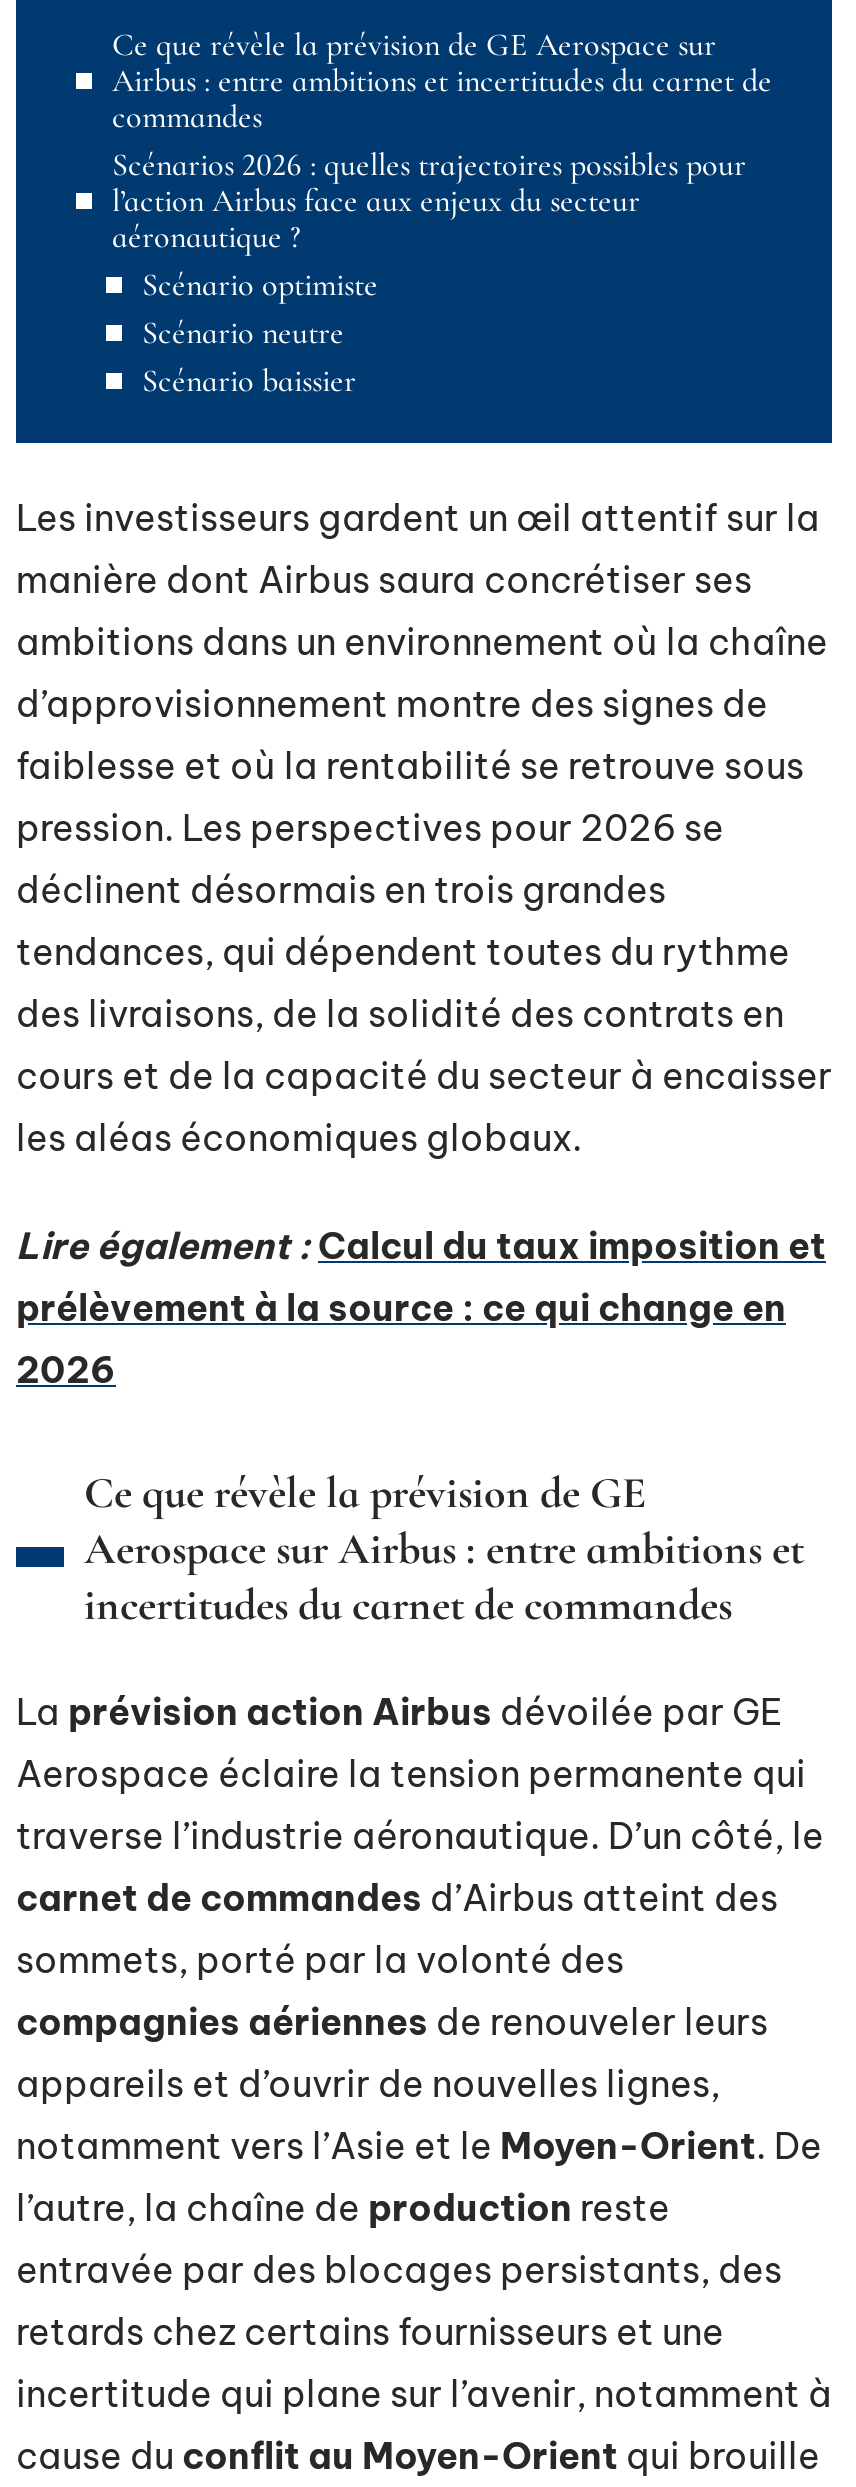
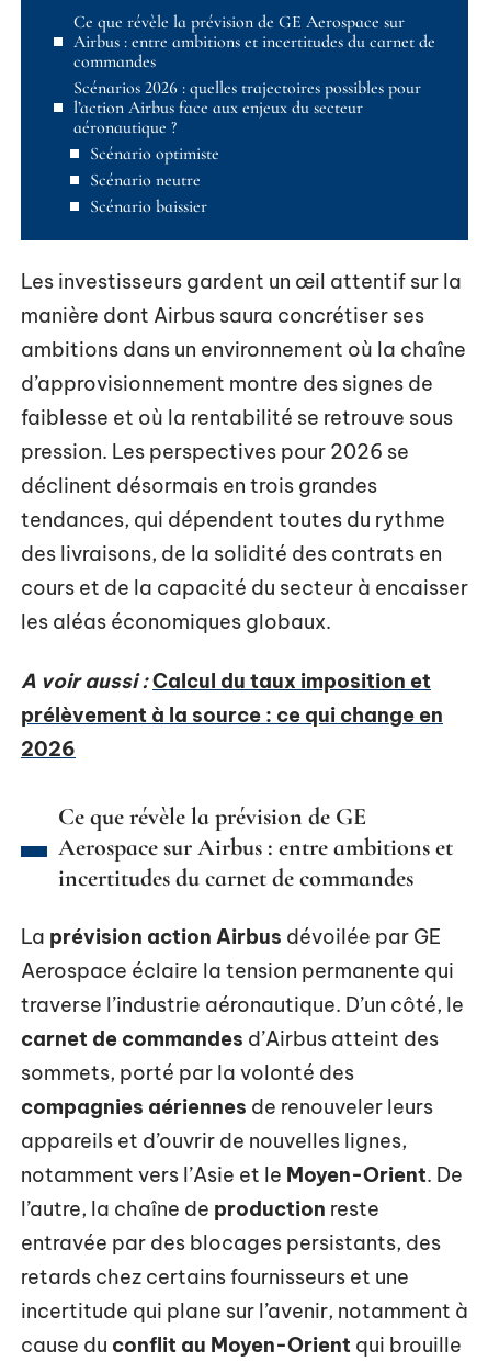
[16,1222,826,1268] Lire également : Calcul du taux imposition et -> [21,668,431,693] A voir aussi : Calcul du taux imposition et

